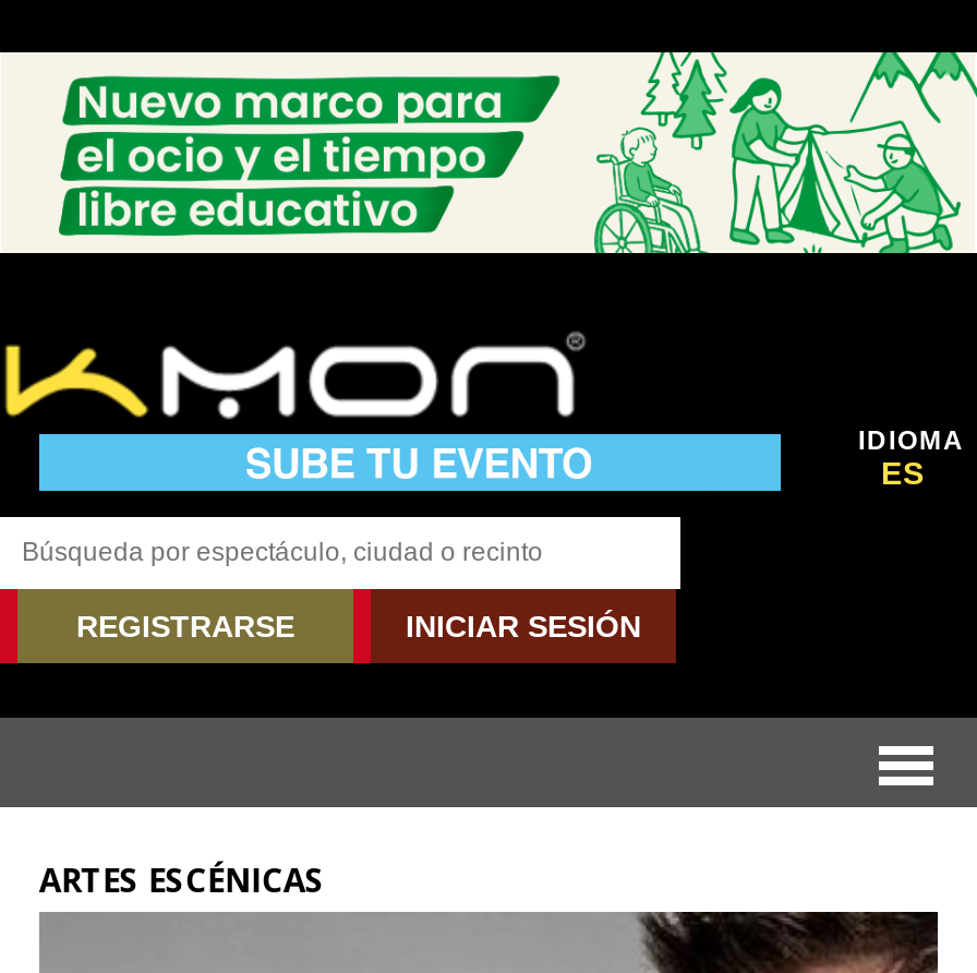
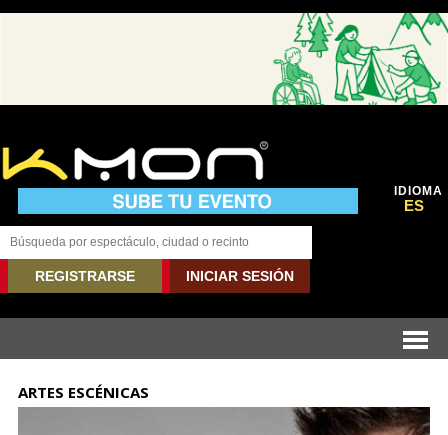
[57,74,563,238] [image] -> none

